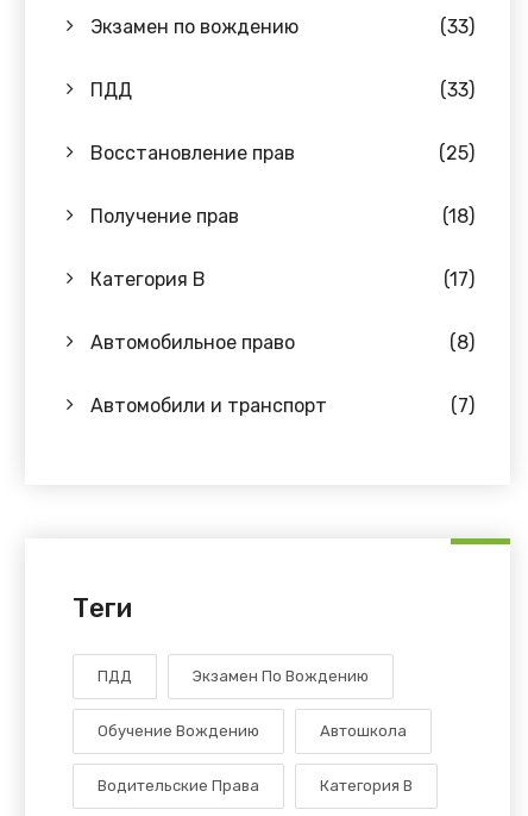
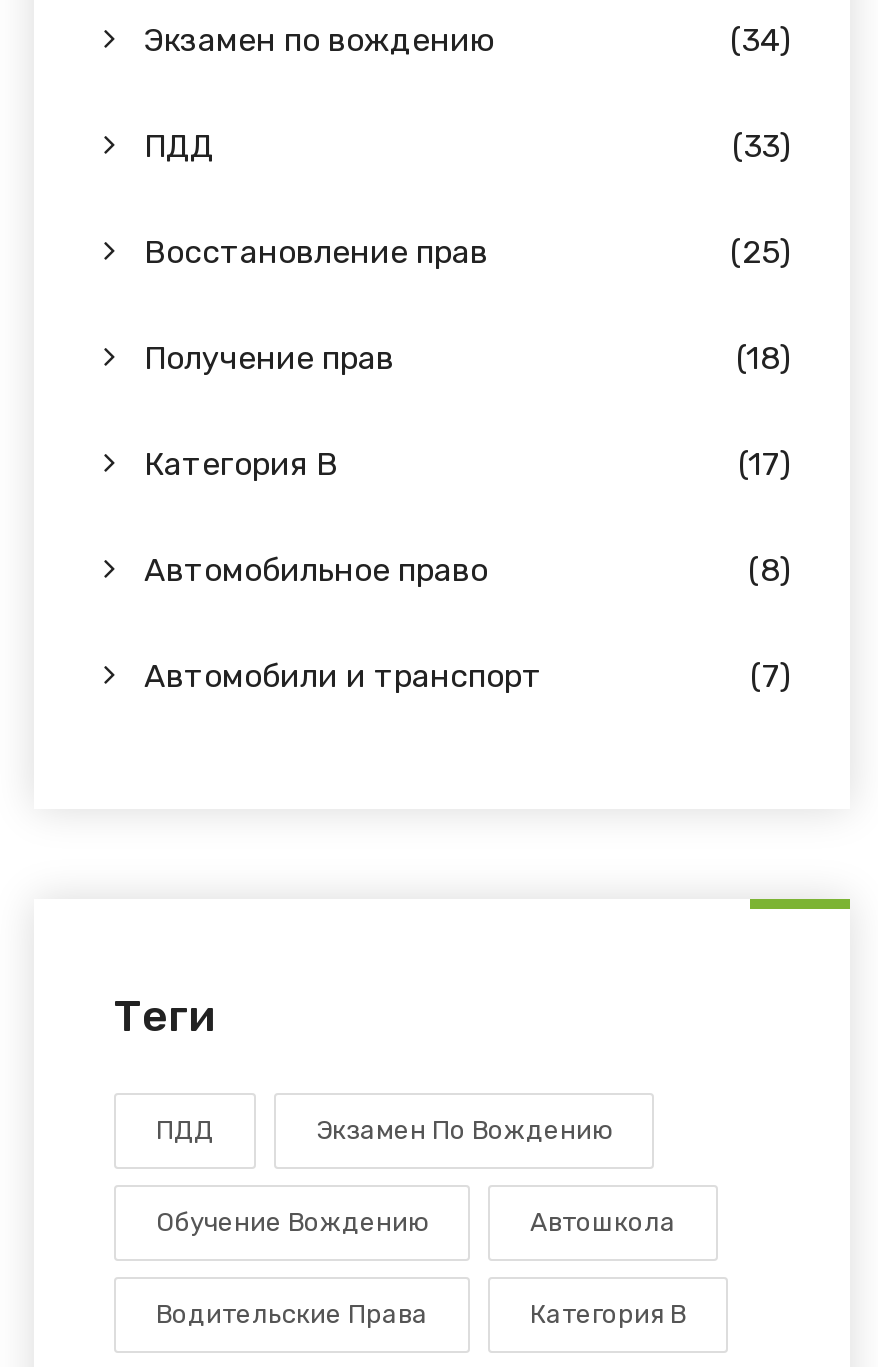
[440,16,474,38] (33) -> [730,21,790,59] (34)

